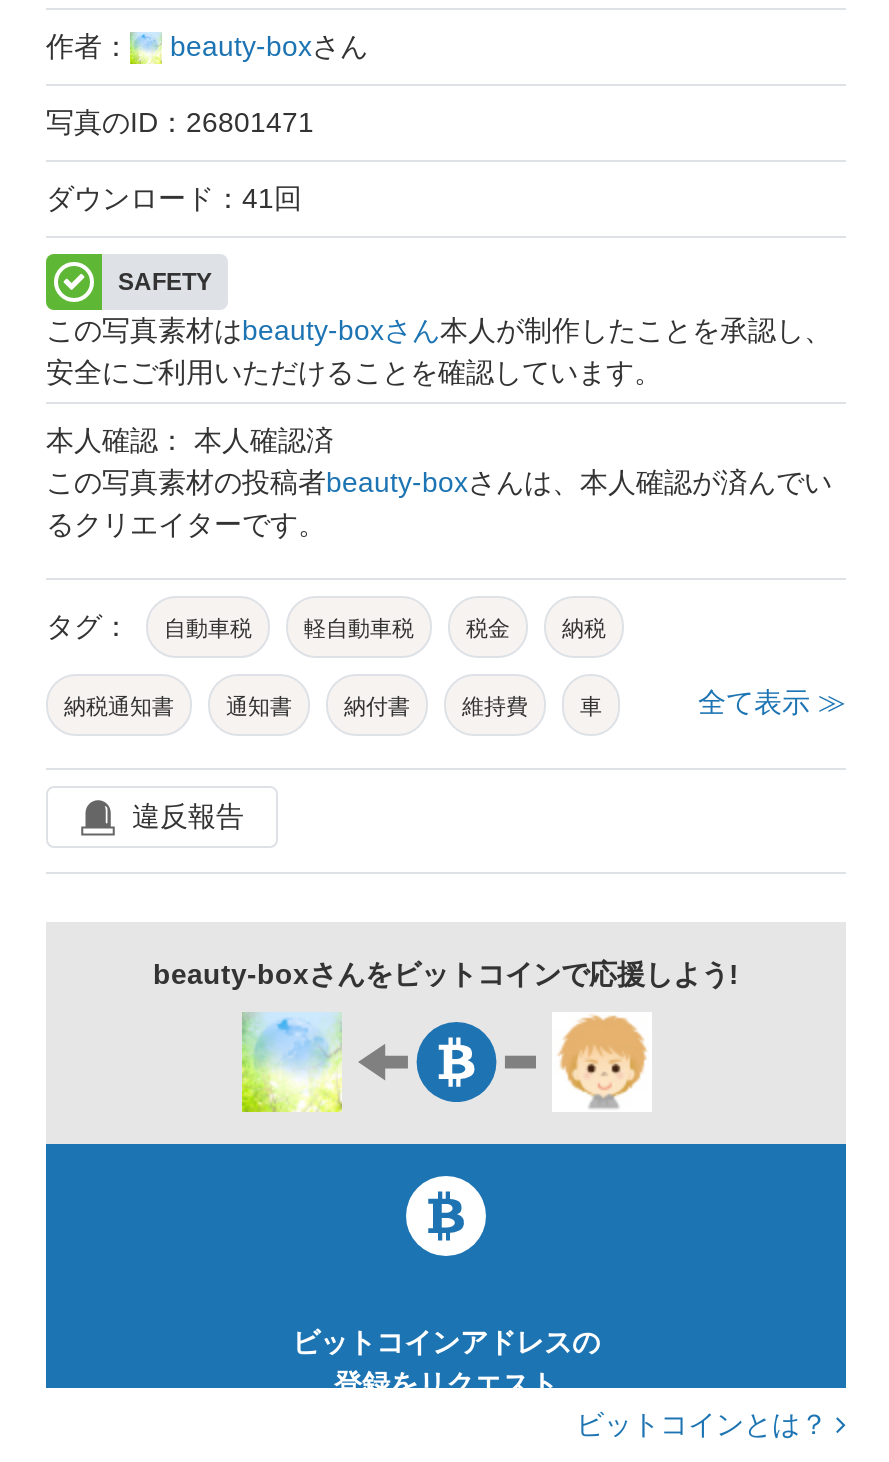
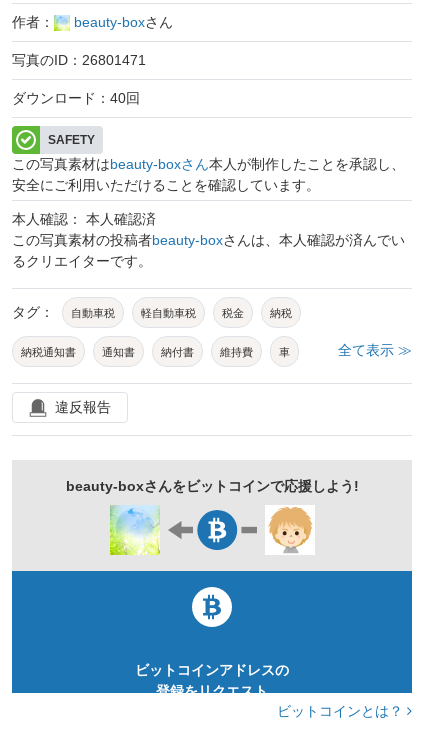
[46,182,302,214] ダウンロード：41回 -> [12,90,140,106] ダウンロード：40回

